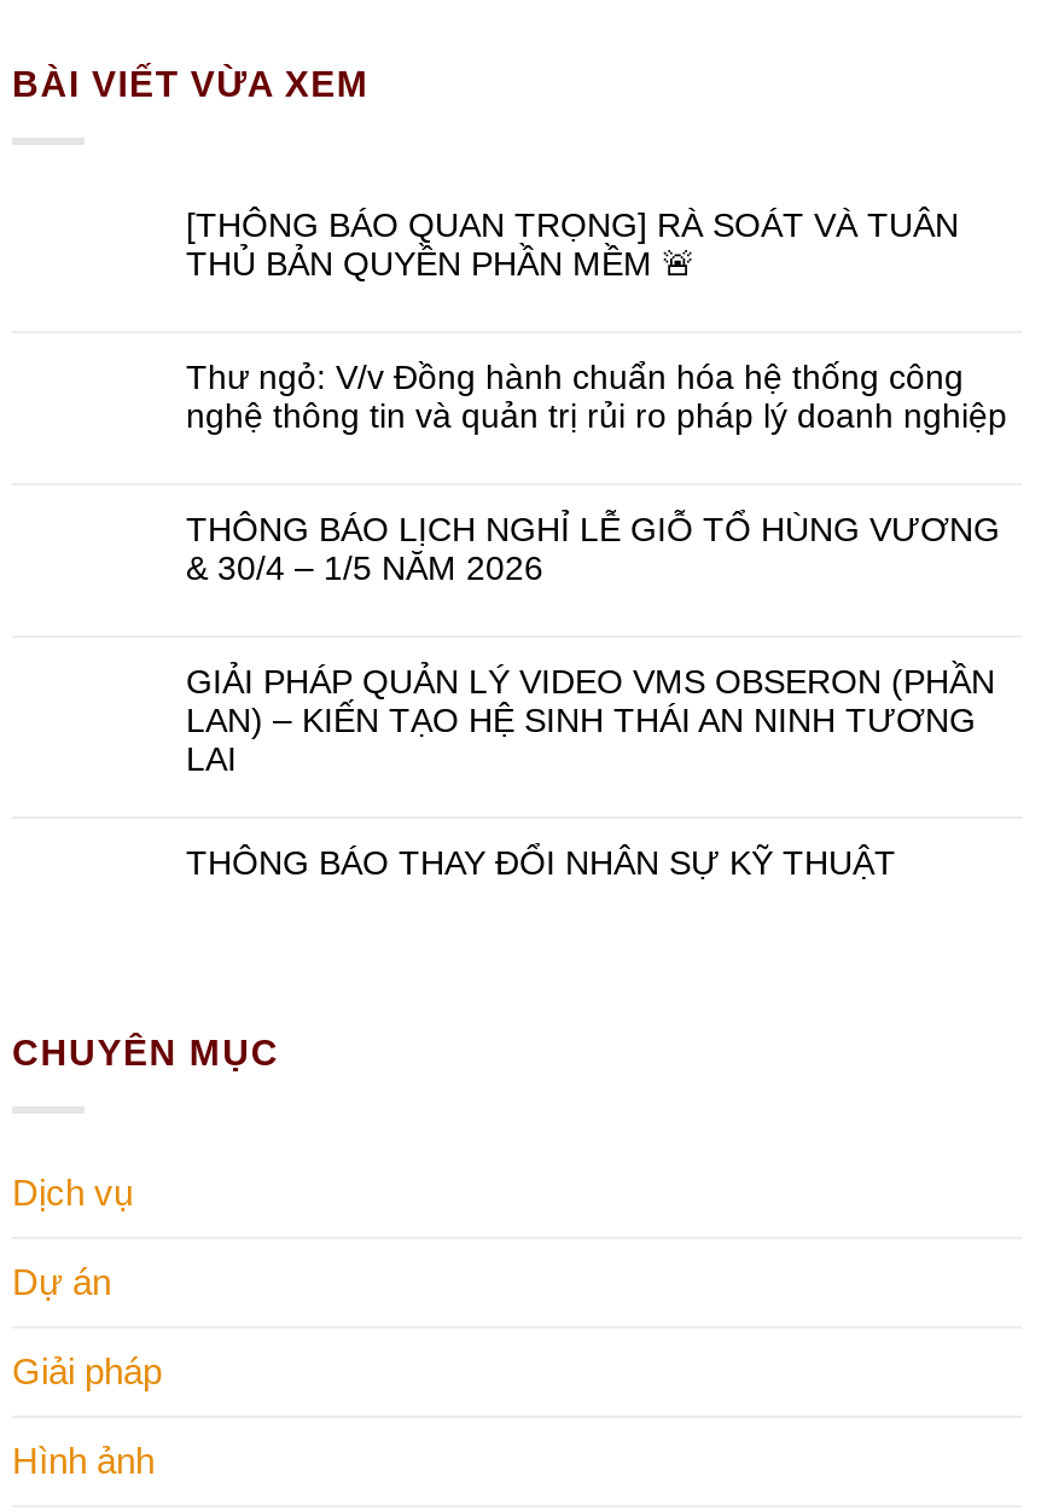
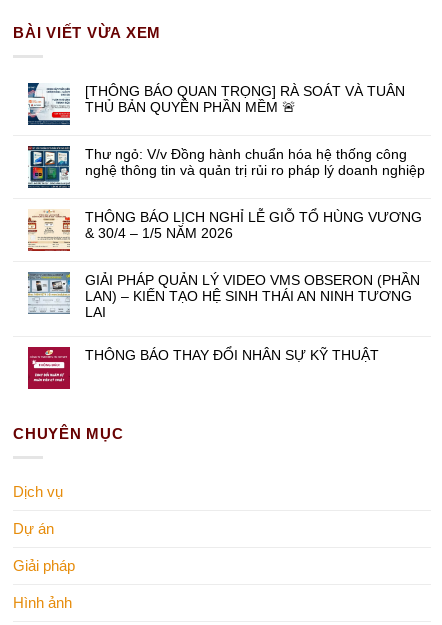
none -> [27,82,71,126] [image]
none -> [27,145,71,189] [image]
none -> [27,209,71,252] [image]
none -> [27,271,71,315] [image]
none -> [27,346,71,390] [image]

